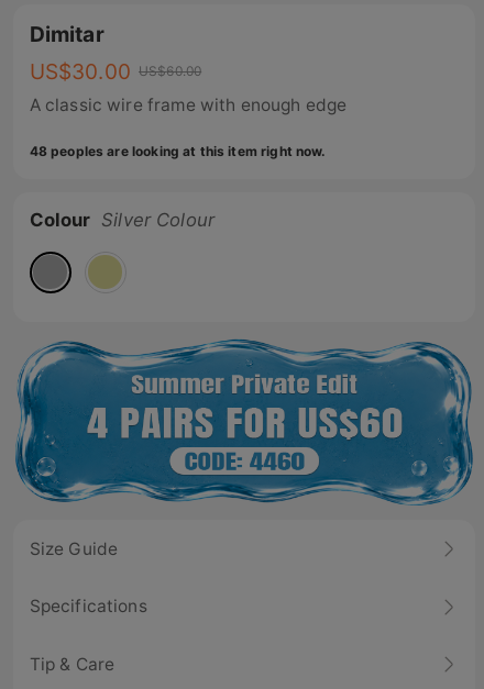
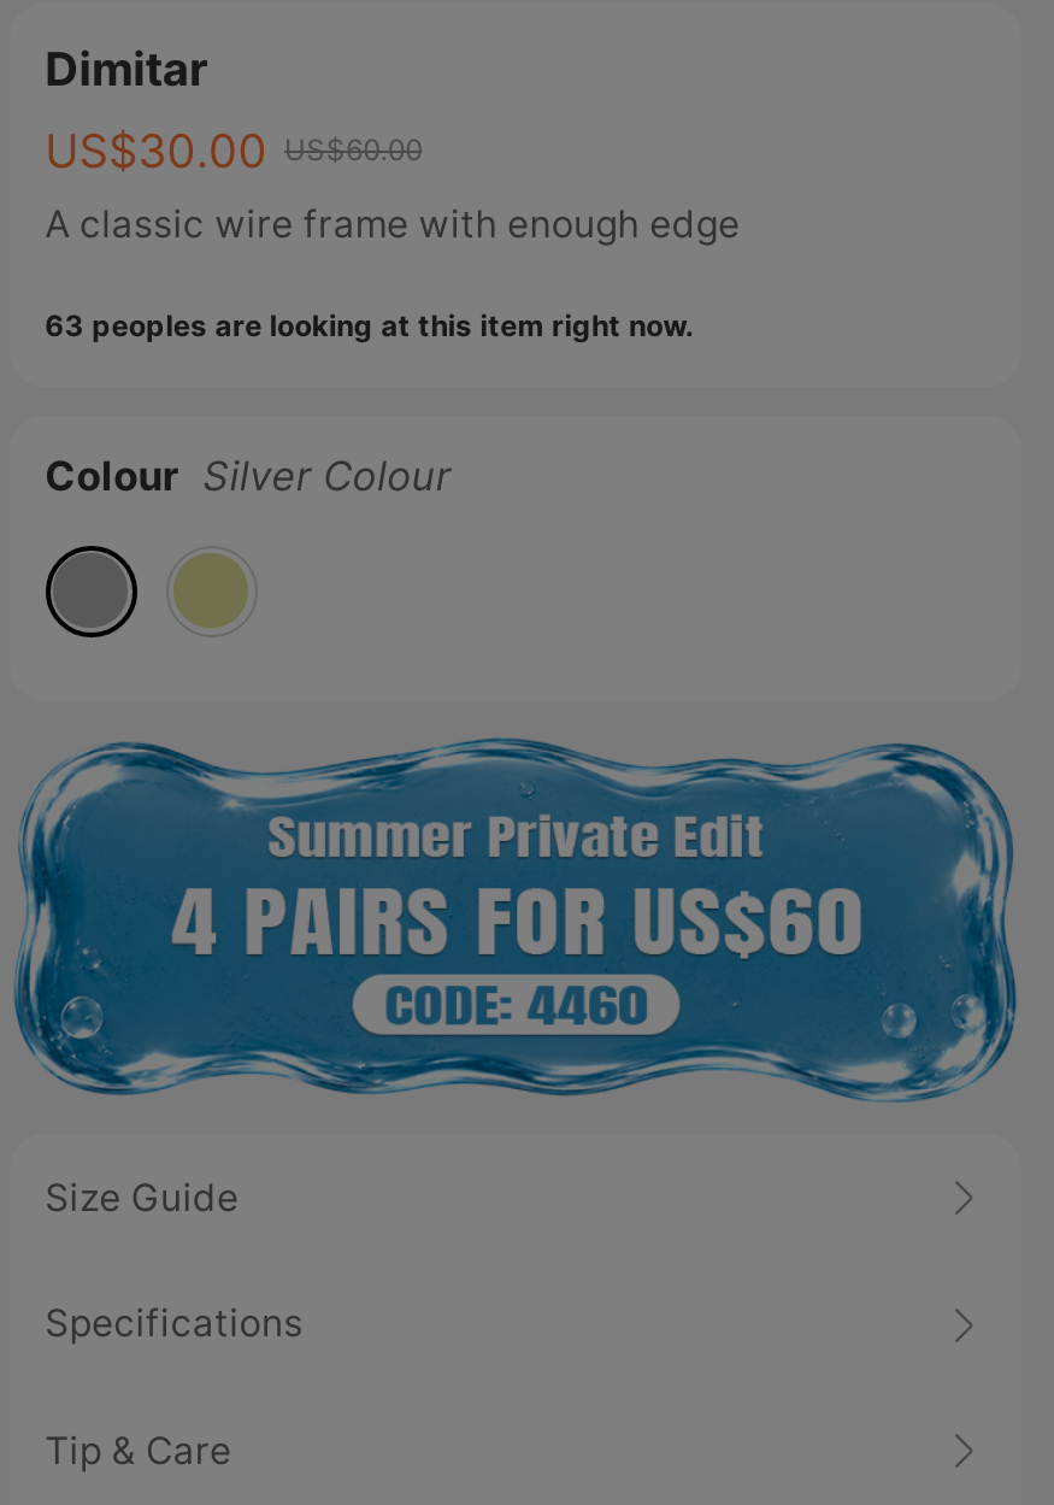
[29,143,326,159] 48 peoples are looking at this item right now. -> [45,307,695,343] 63 peoples are looking at this item right now.

